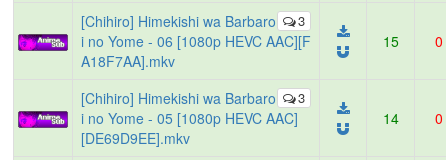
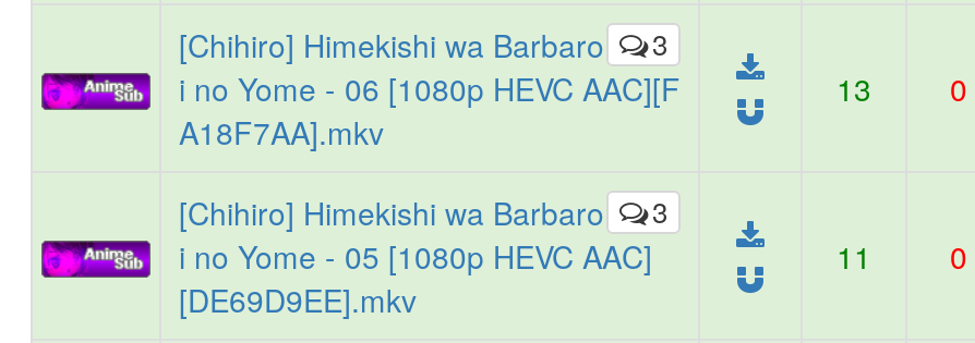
[382,31,442,51] 15 0 -> [836,66,967,110] 13 0
[382,108,442,128] 14 0 -> [836,234,967,278] 11 0

